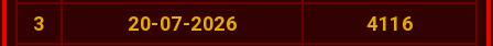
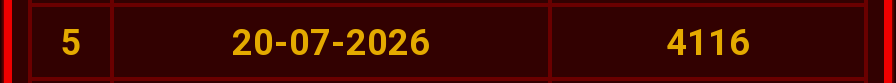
[33,12,45,35] 3 -> [60,21,82,63] 5

